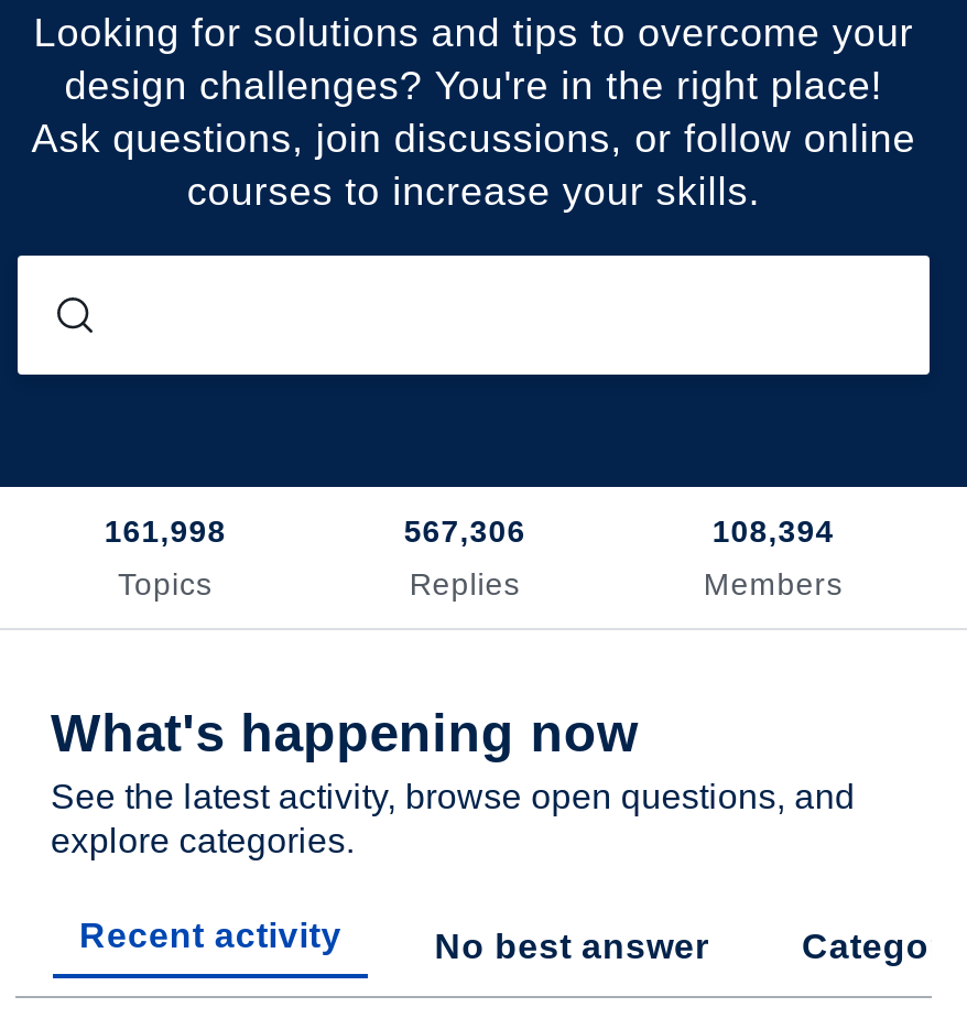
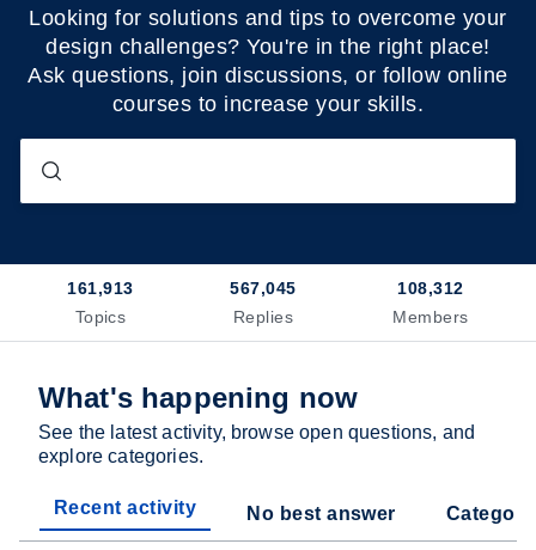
[104,513,226,549] 161,998 -> [67,279,134,298] 161,913
[404,513,526,549] 567,306 -> [230,279,296,298] 567,045
[712,513,834,549] 108,394 -> [398,279,464,298] 108,312

